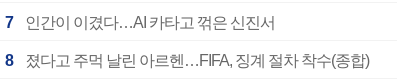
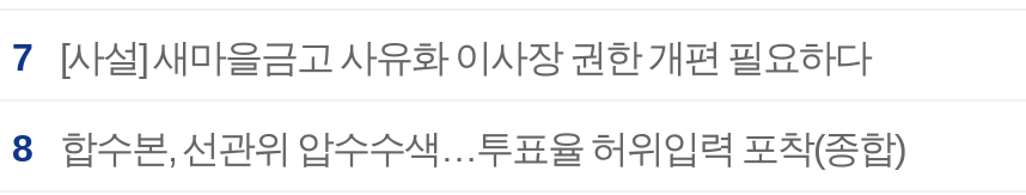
[25,14,275,31] 인간이 이겼다…AI 카타고 꺾은 신진서 -> [60,37,871,78] [사설] 새마을금고 사유화 이사장 권한 개편 필요하다
[25,52,369,69] 졌다고 주먹 날린 아르헨…FIFA, 징계 절차 착수(종합) -> [60,128,904,169] 합수본, 선관위 압수수색…투표율 허위입력 포착(종합)

